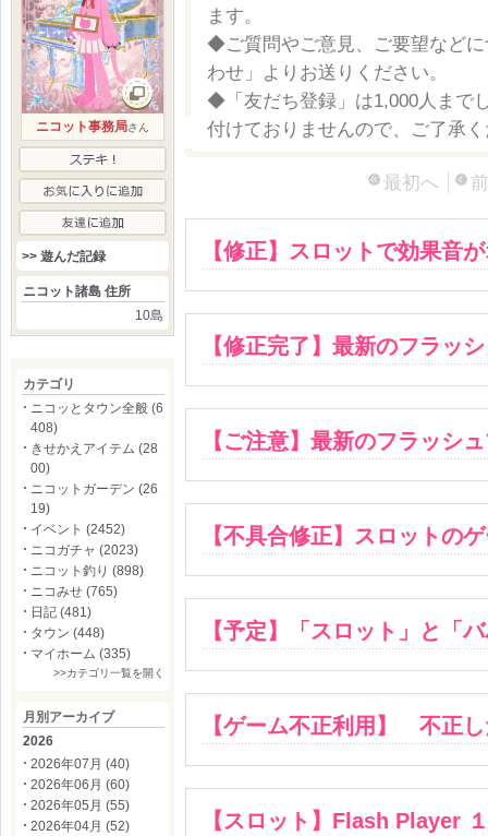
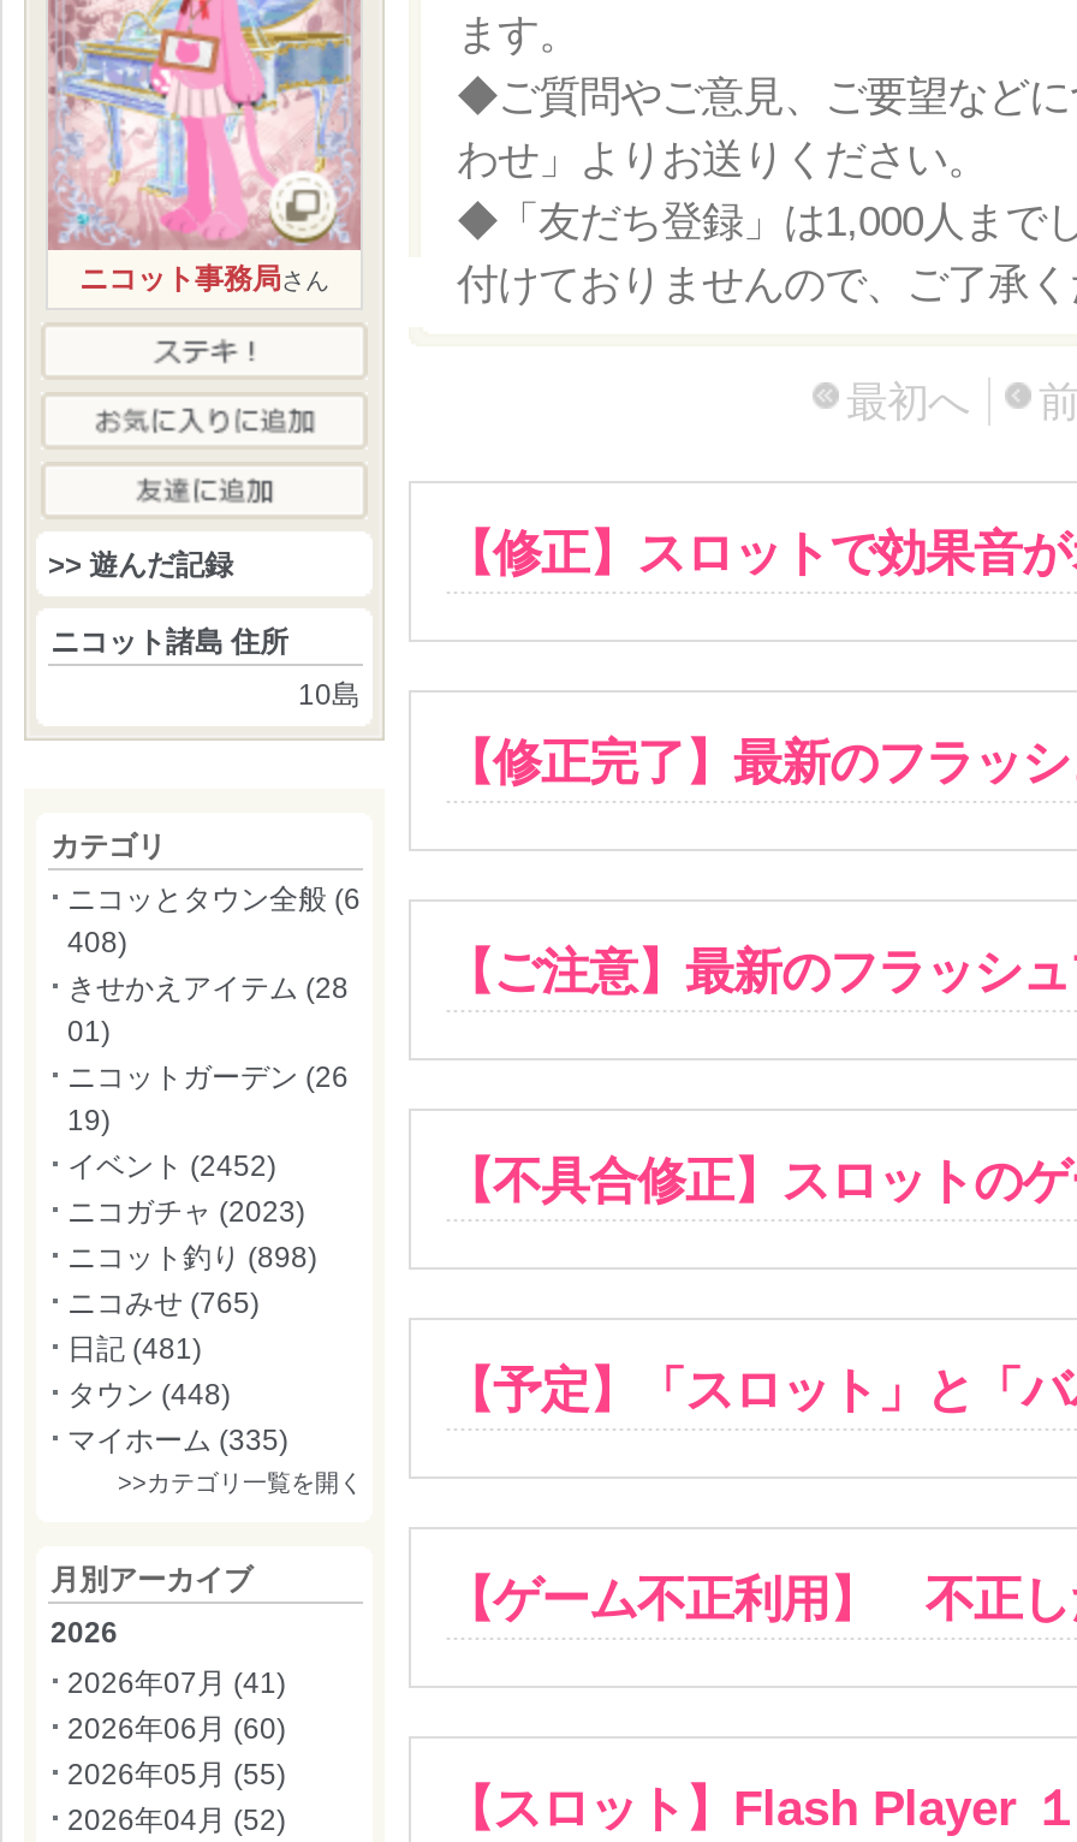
[30,461,50,476] 00) -> [67,1015,111,1048] 01)
[30,756,130,772] 2026年07月 (40) -> [67,1666,286,1700] 2026年07月 (41)

